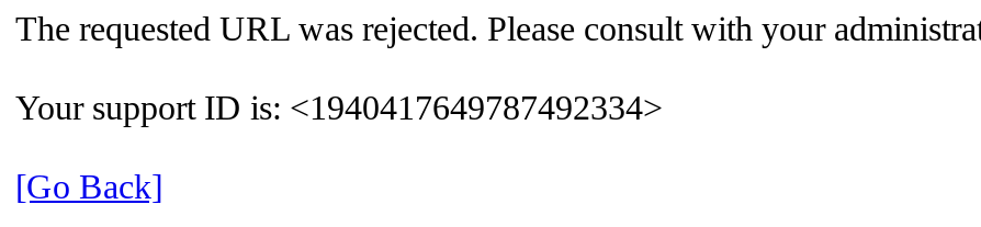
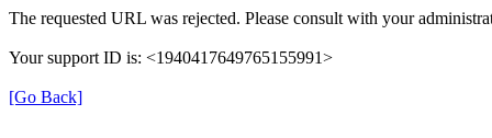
[15,89,663,126] Your support ID is: <1940417649787492334> -> [9,48,333,67] Your support ID is: <1940417649765155991>

